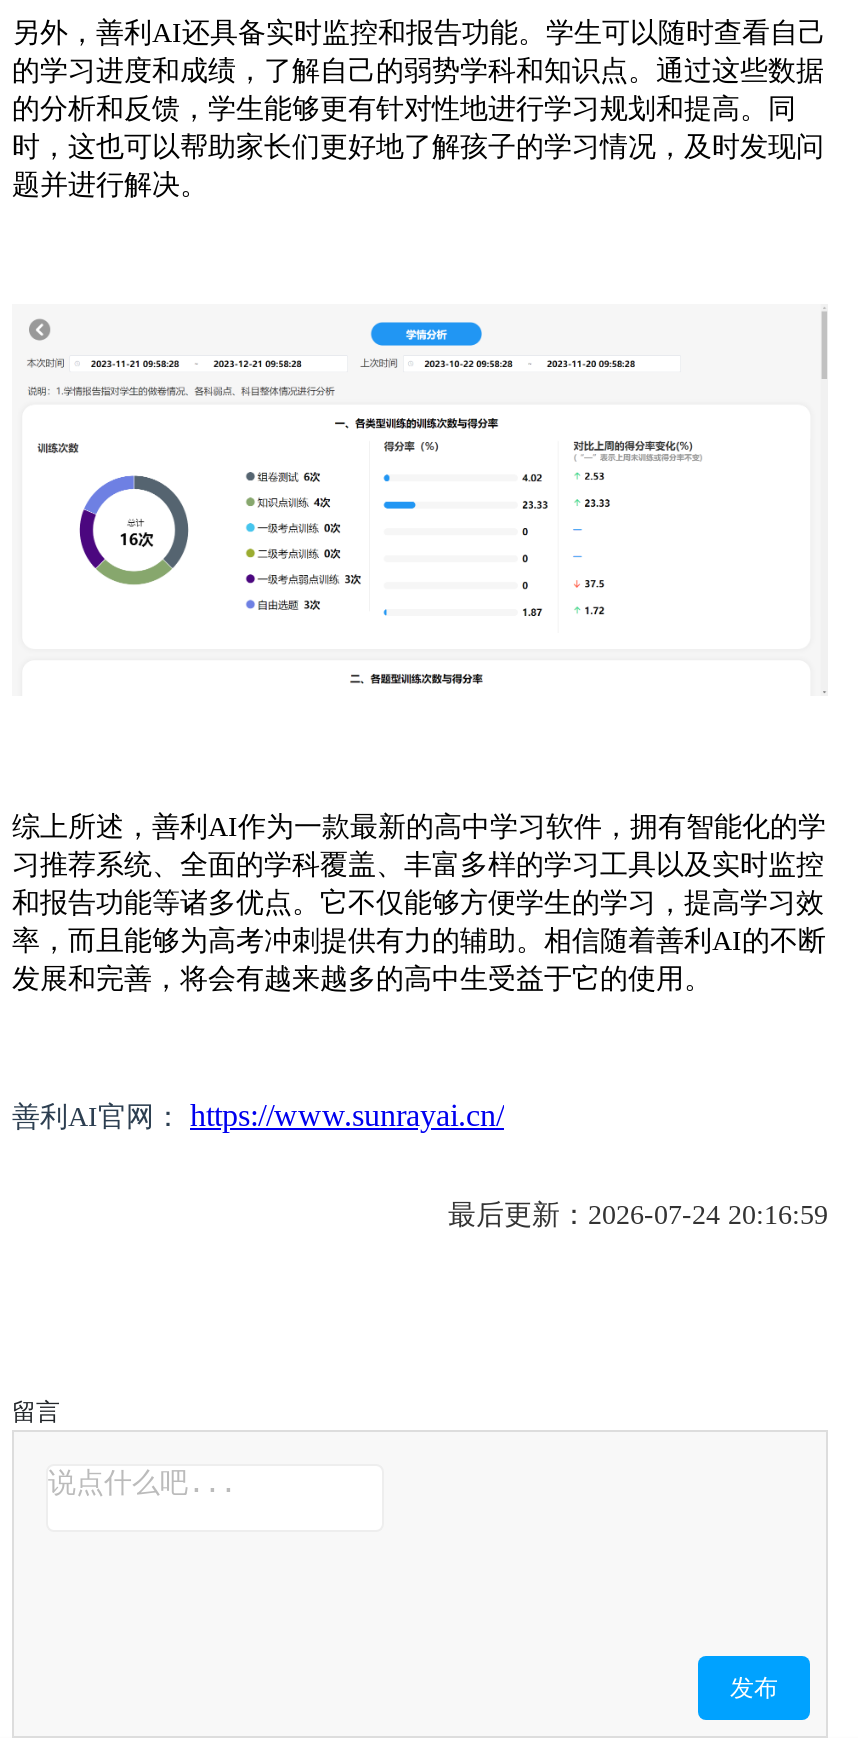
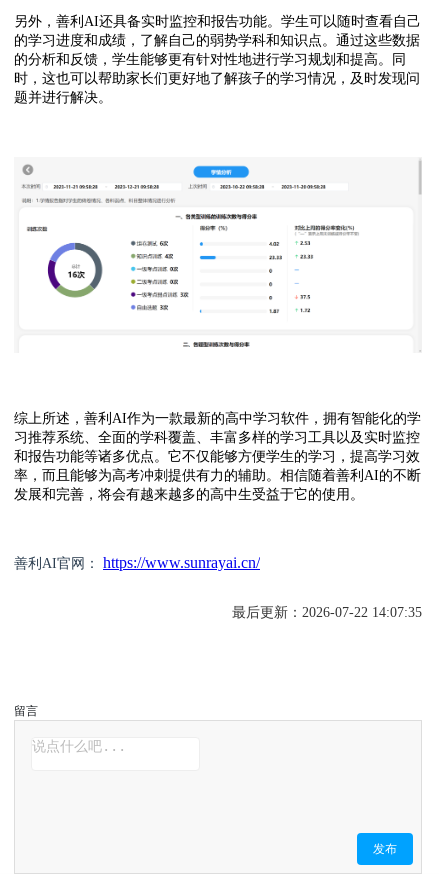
[448,1199,828,1229] 最后更新：2026-07-24 20:16:59 -> [232,605,422,620] 最后更新：2026-07-22 14:07:35

